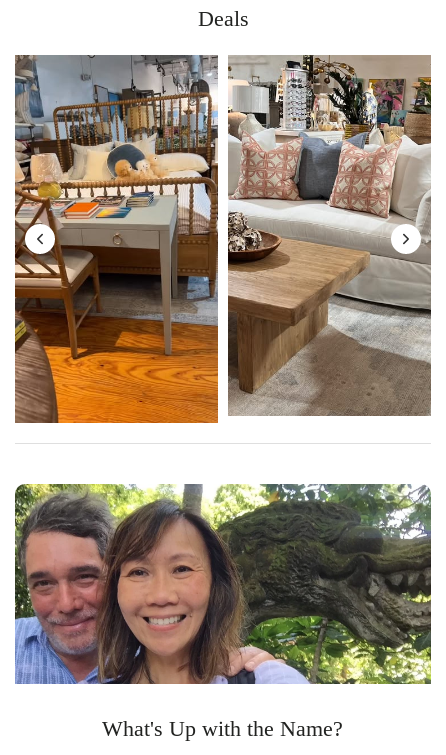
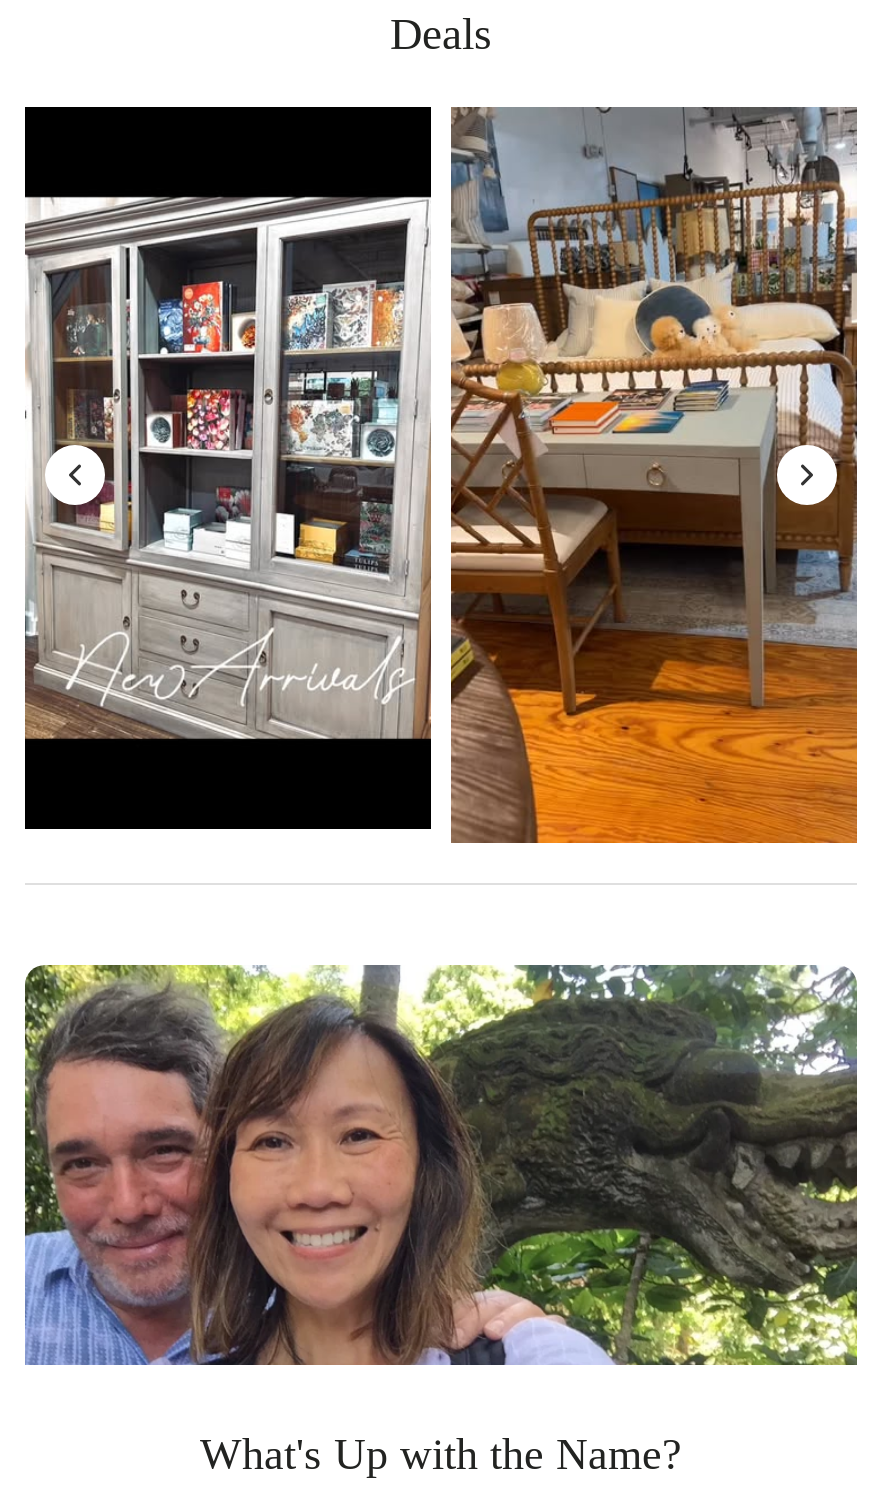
[14,54,219,424] [image] -> [23,105,433,843] [image]
[227,55,432,423] [image] -> [449,107,859,845] [image]

